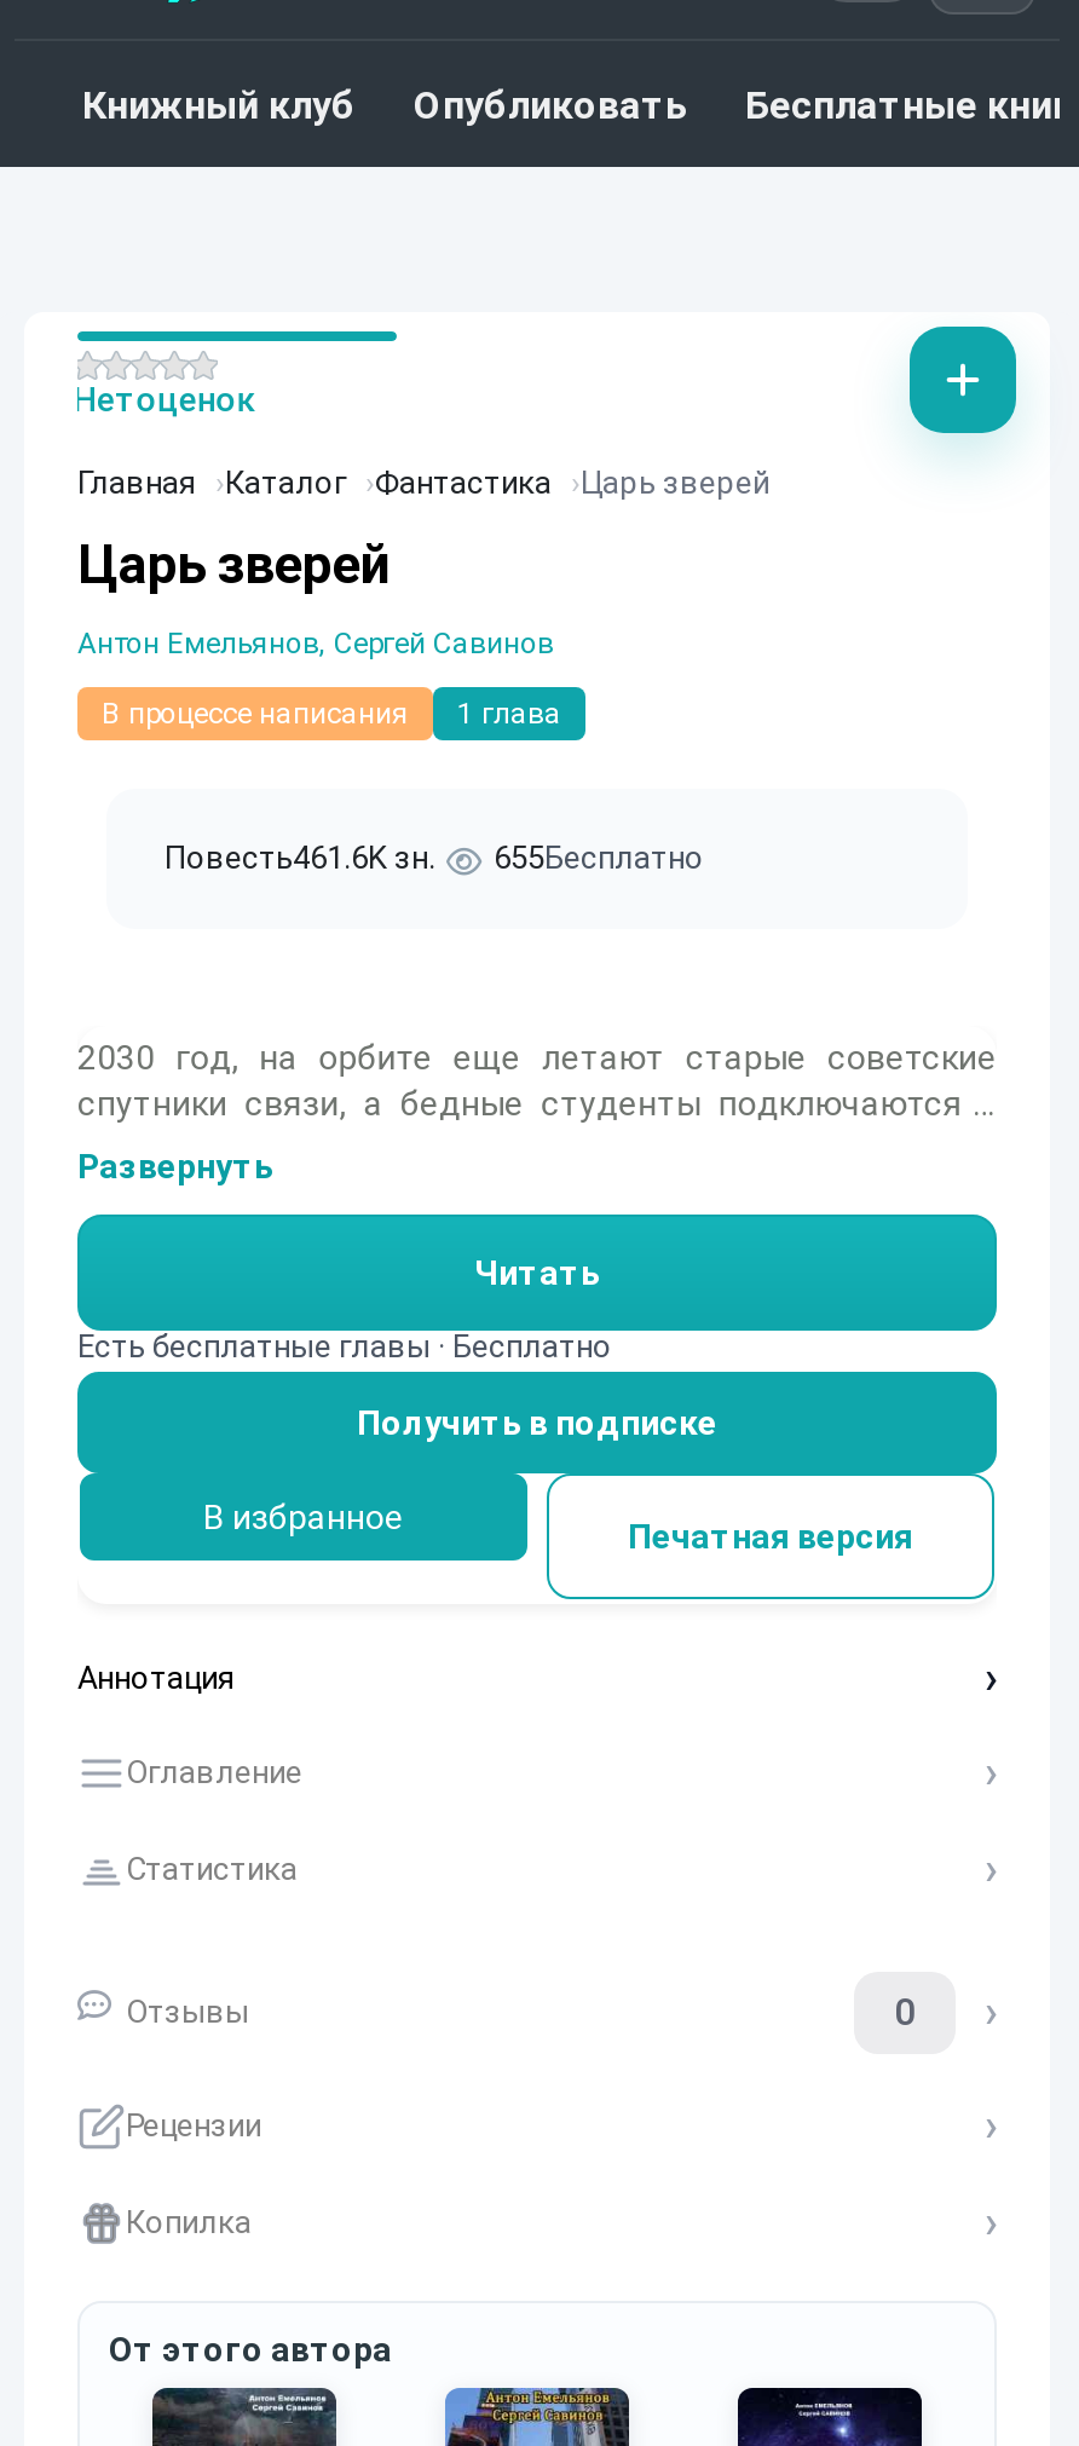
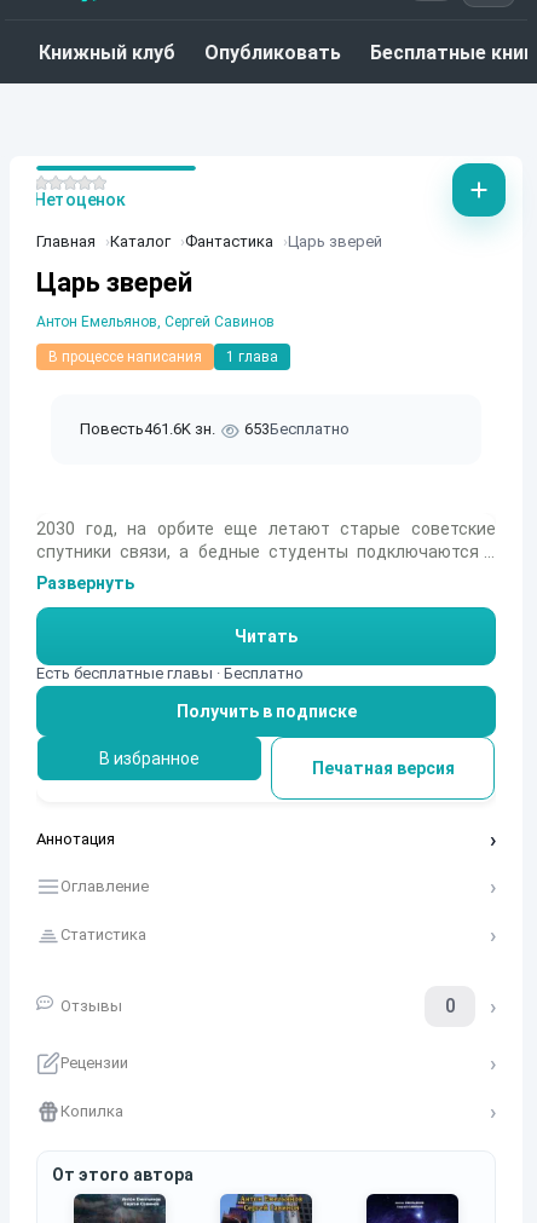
[165,840,704,876] Повесть461.6K зн. 655Бесплатно -> [80,420,350,438] Повесть461.6K зн. 653Бесплатно

